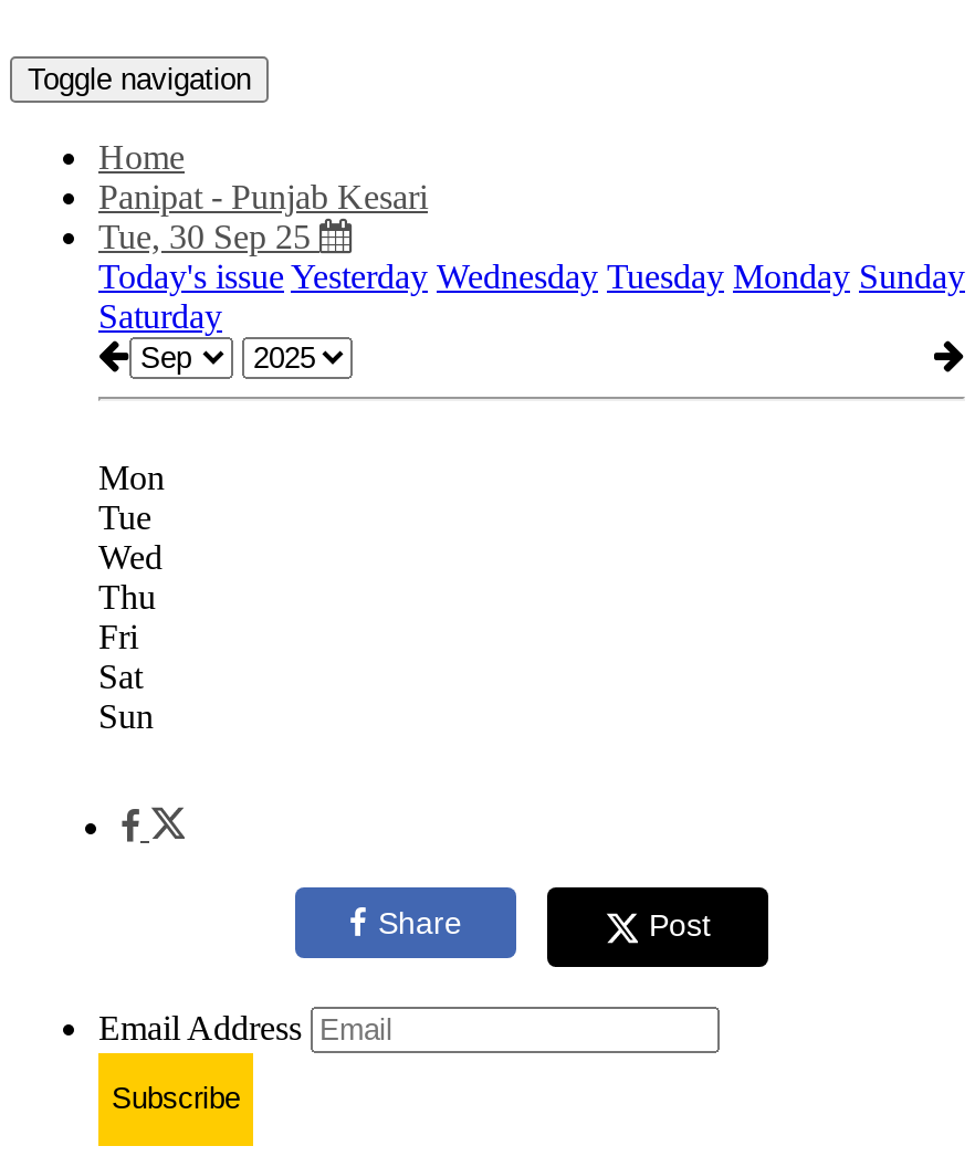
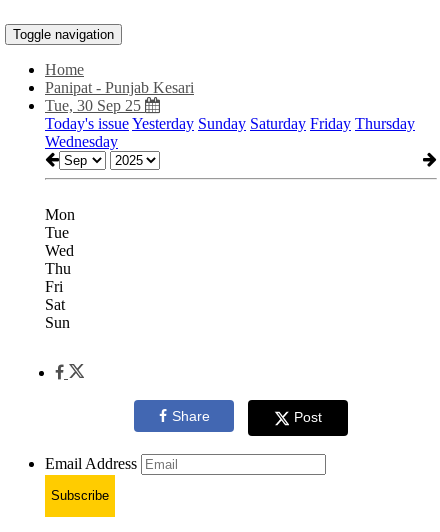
[98,257,965,335] Today's issue Yesterday Wednesday Tuesday Monday Sunday | Saturday -> [45,115,415,150] Today's issue Yesterday Sunday Saturday Friday Thursday | Wednesday

